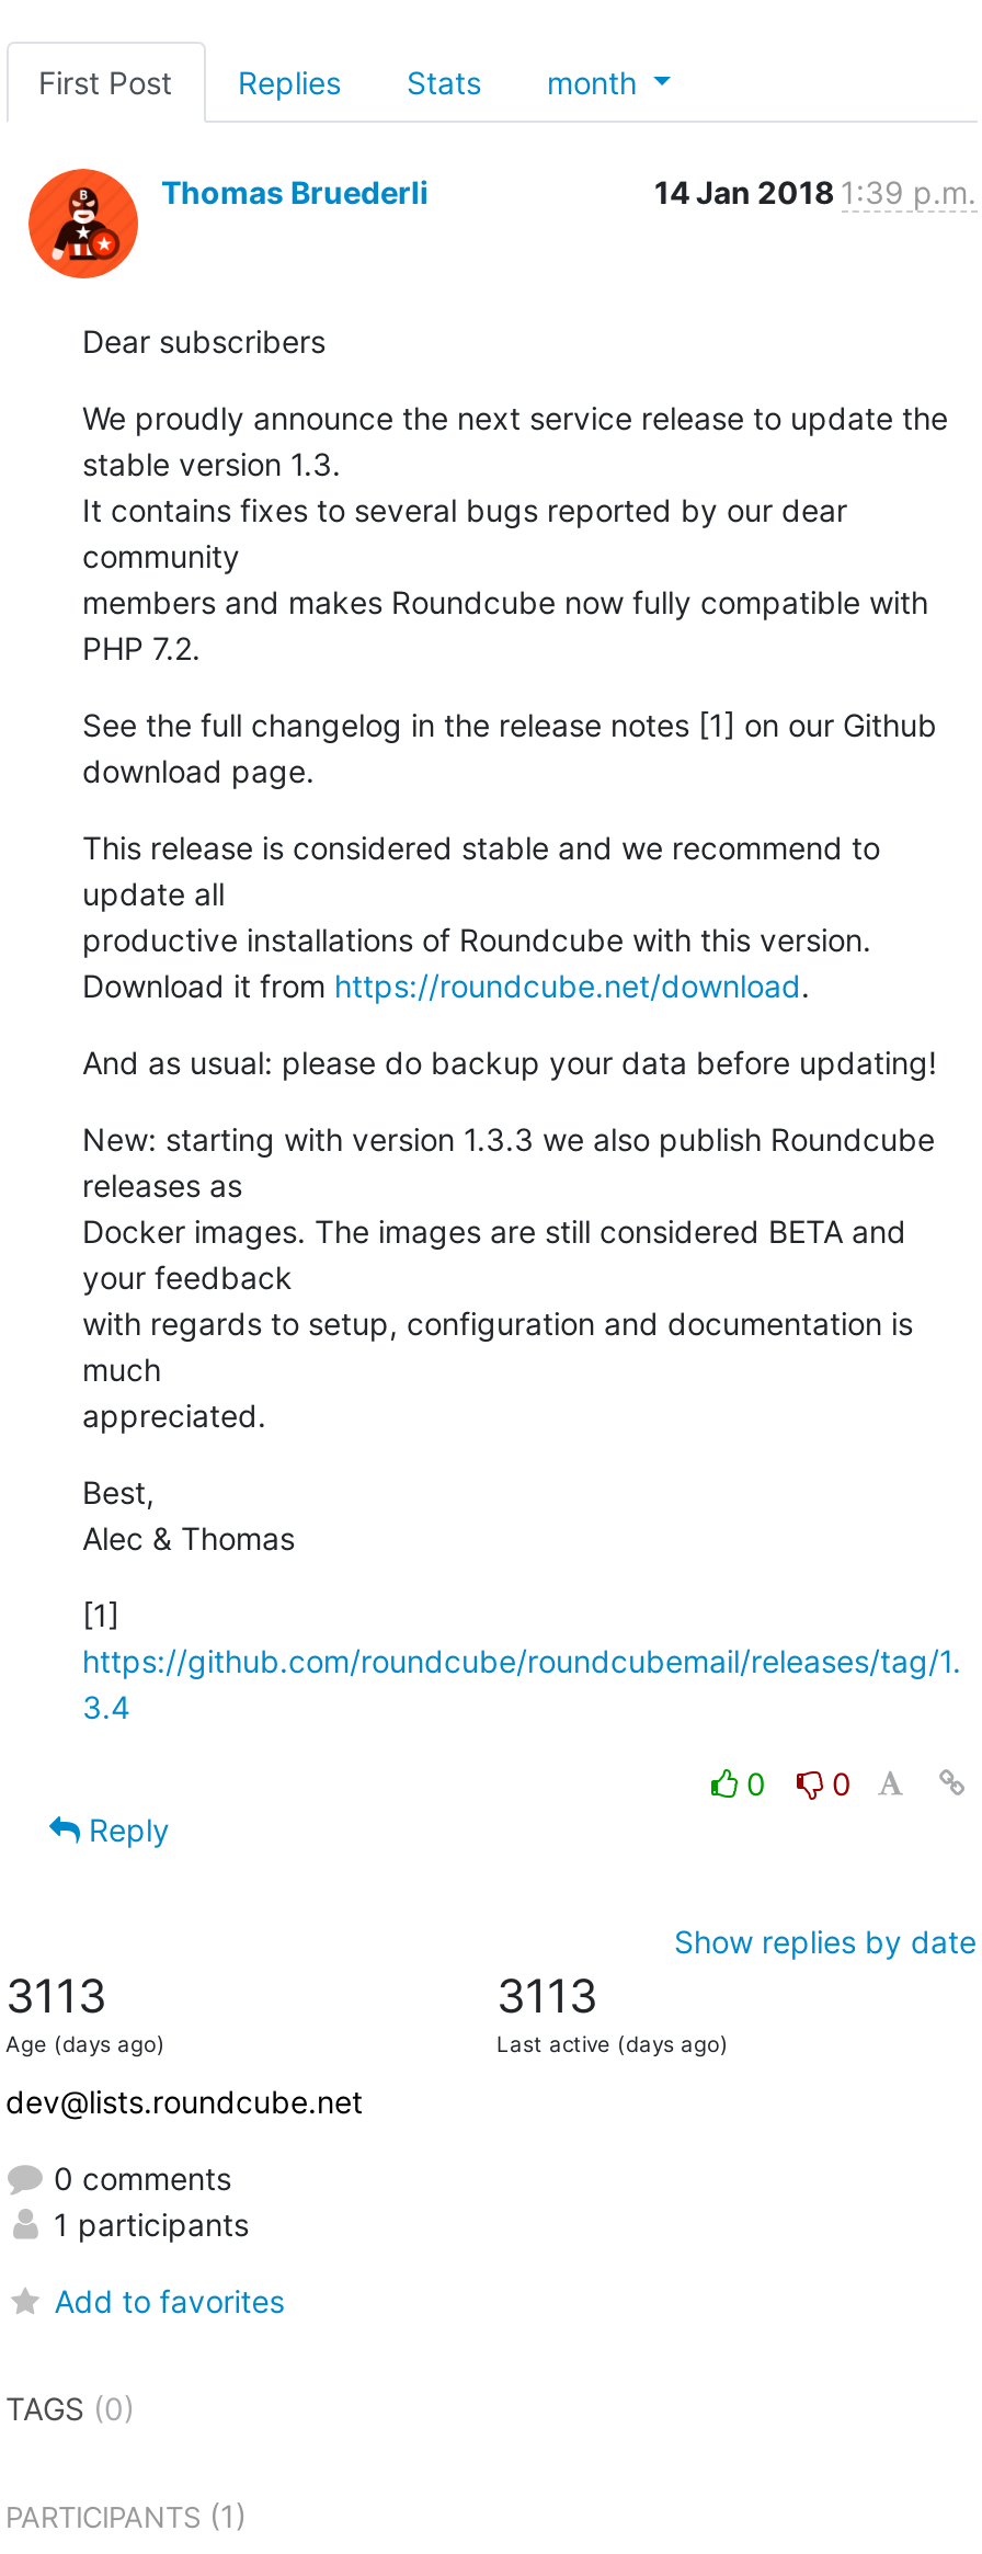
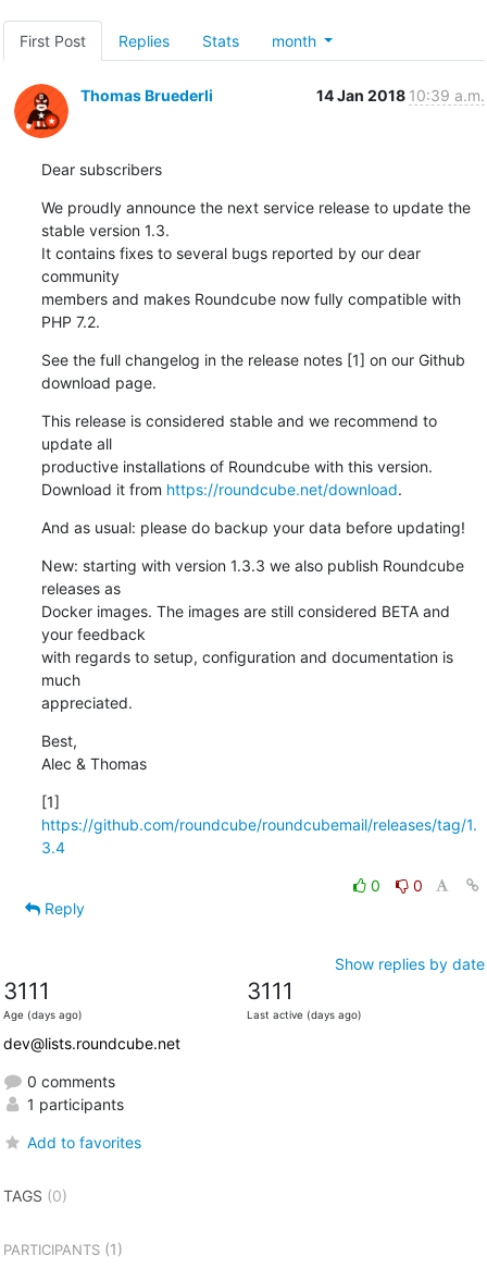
[654,173,977,210] 14 Jan 2018 1:39 p.m. -> [316,86,484,104] 14 Jan 2018 10:39 a.m.
[5,1968,106,2023] 3113 -> [3,977,49,1004] 3111
[496,1968,597,2023] 3113 -> [246,977,293,1004] 3111

